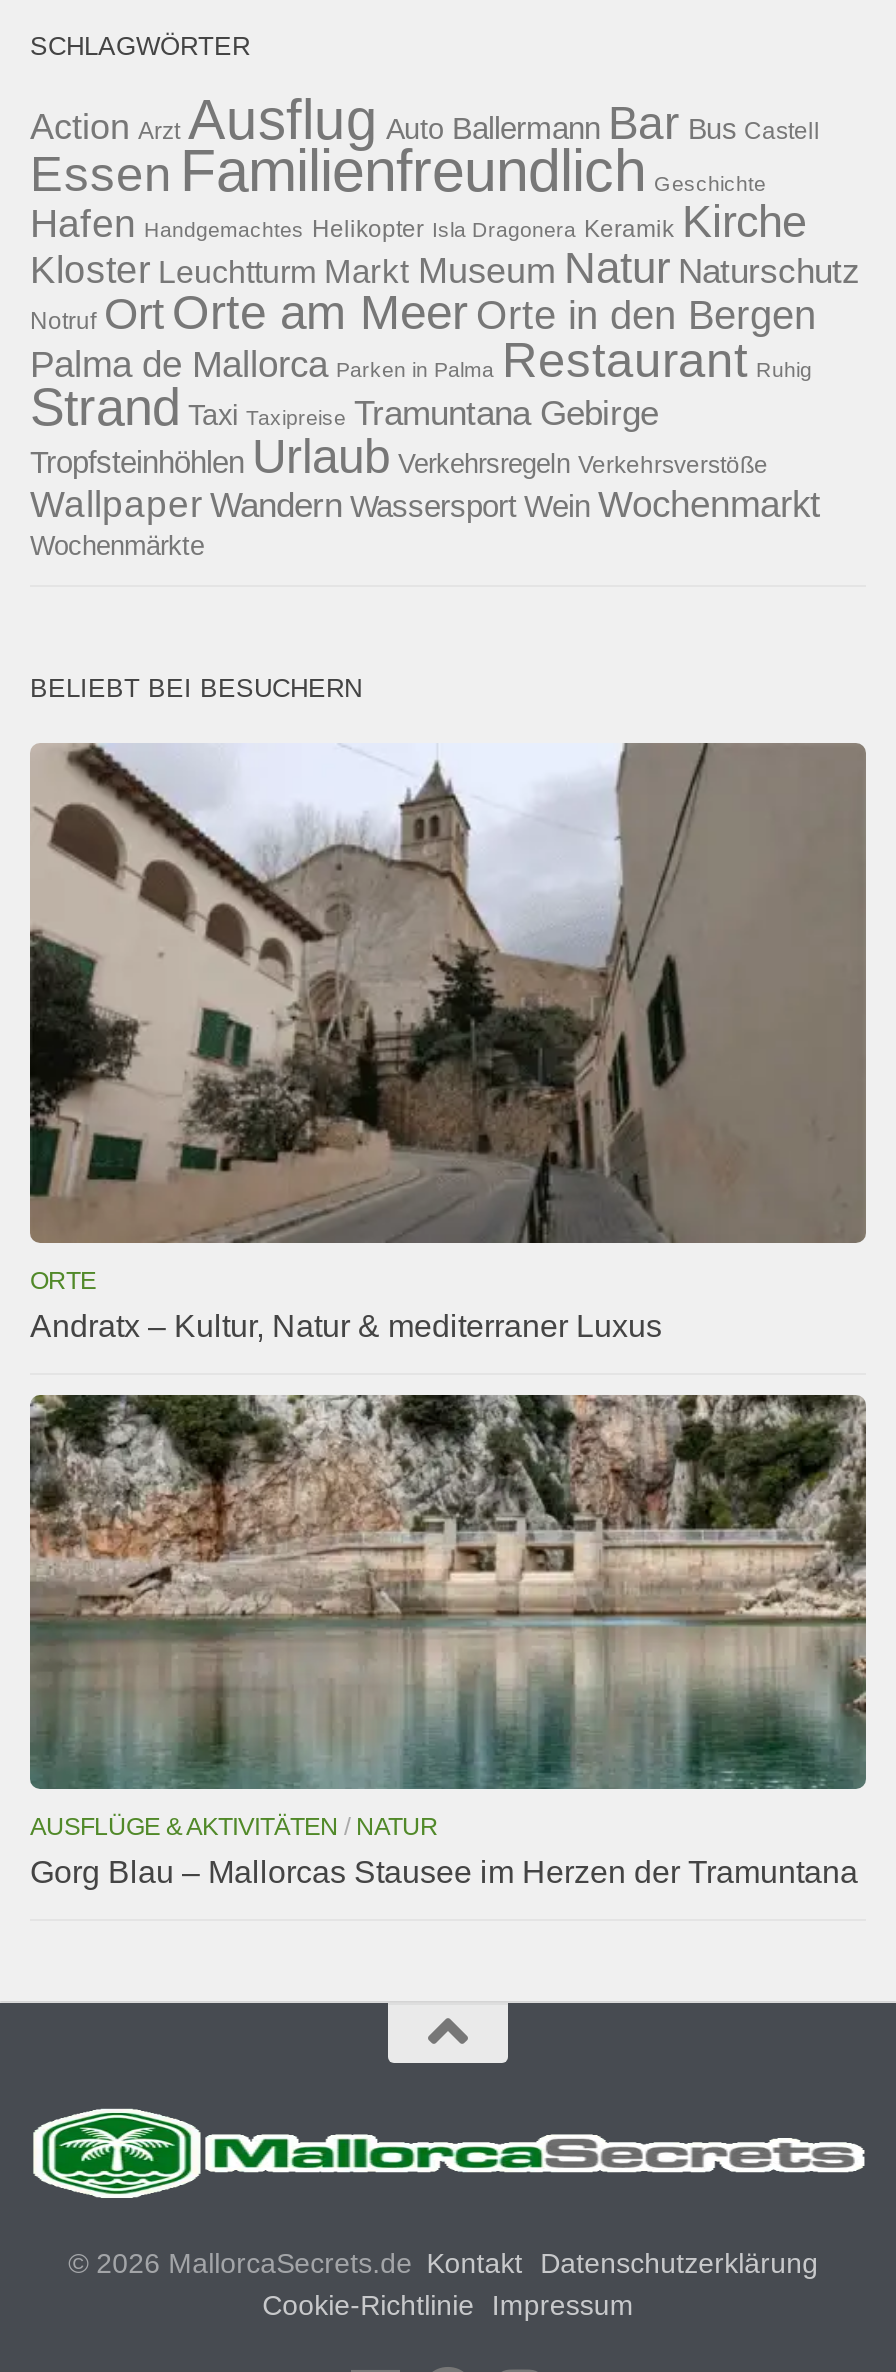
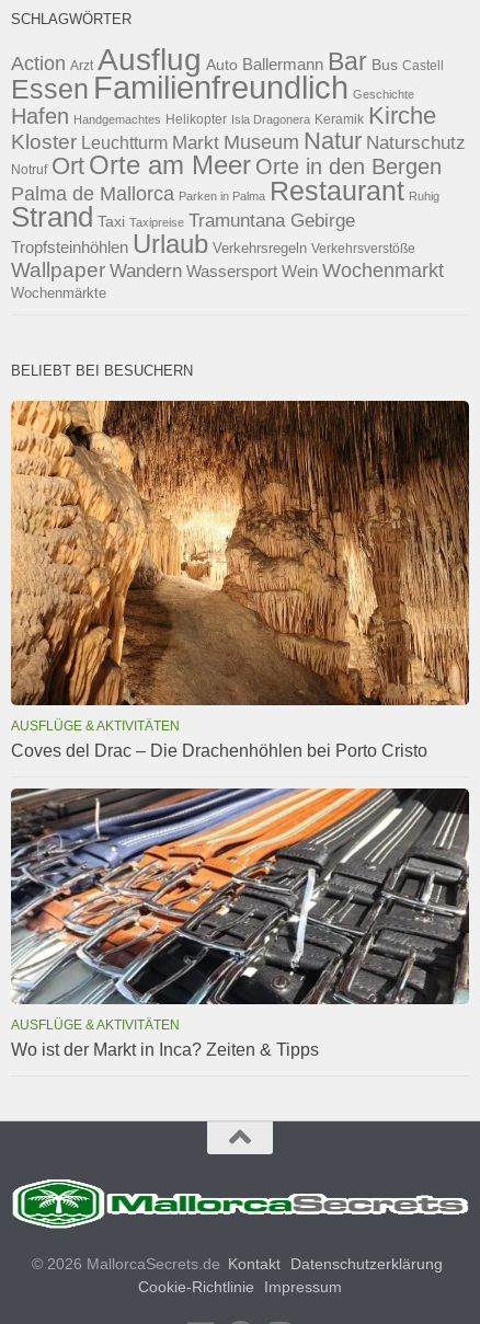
[28,742,866,1343] [image] | ORTE | Andratx – Kultur, Natur & mediterraner Luxus -> [10,400,470,760] [image] | AUSFLÜGE & AKTIVITÄTEN | Coves del Drac – Die Drachenhöhlen bei Porto Cristo
[28,1394,868,1889] [image] | AUSFLÜGE & AKTIVITÄTEN / NATUR | Gorg Blau – Mallorcas Stausee im Herzen der Tramuntana -> [11,787,469,1059] [image] | AUSFLÜGE & AKTIVITÄTEN | Wo ist der Markt in Inca? Zeiten & Tipps

